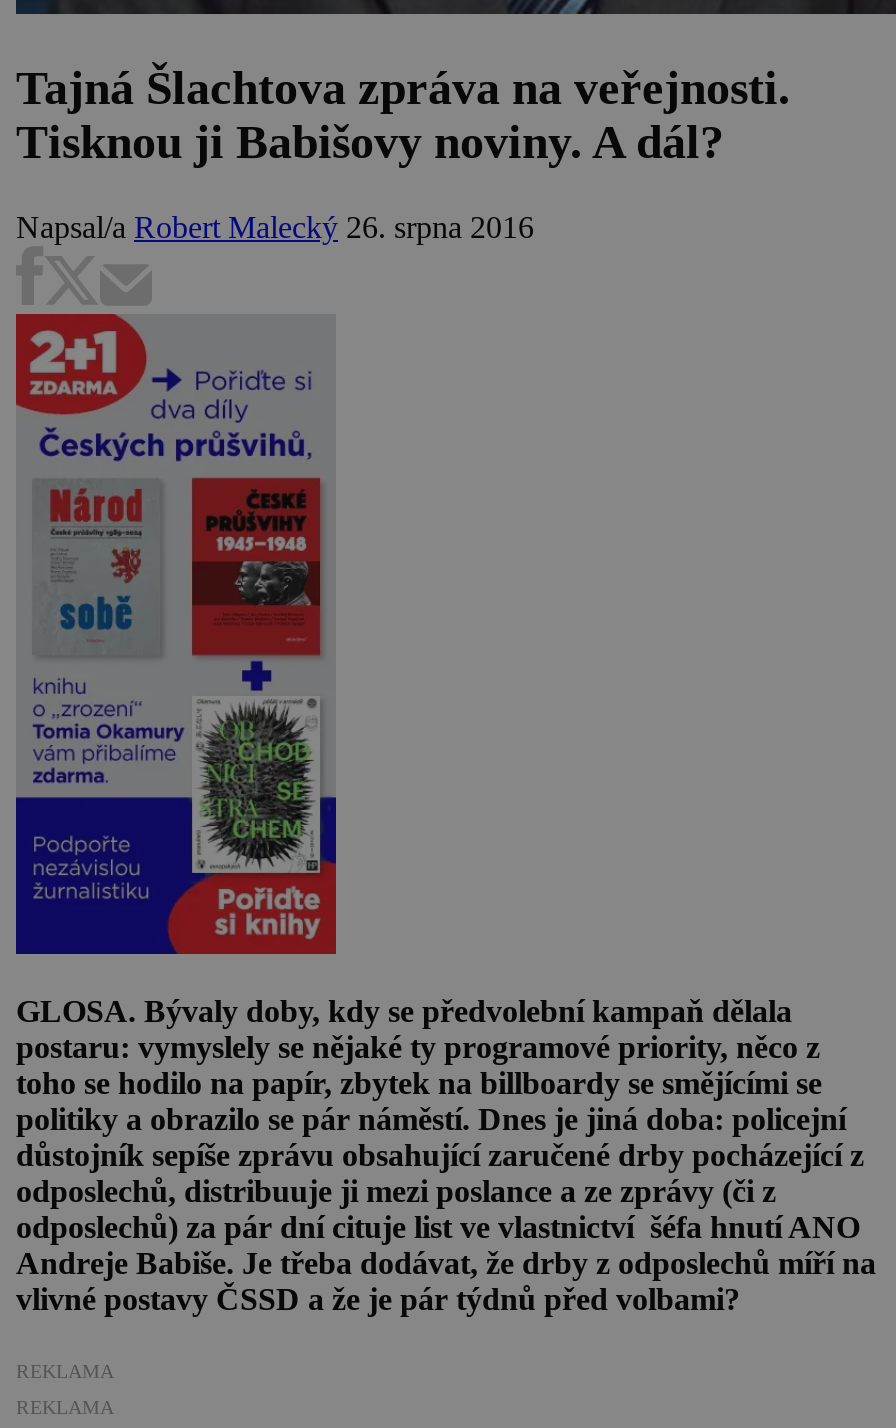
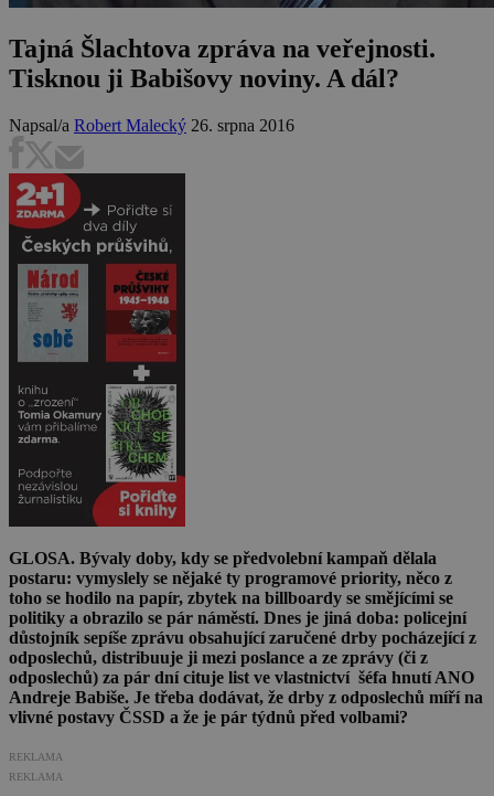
[14,314,338,956] [image] -> [8,172,186,528] [image]

